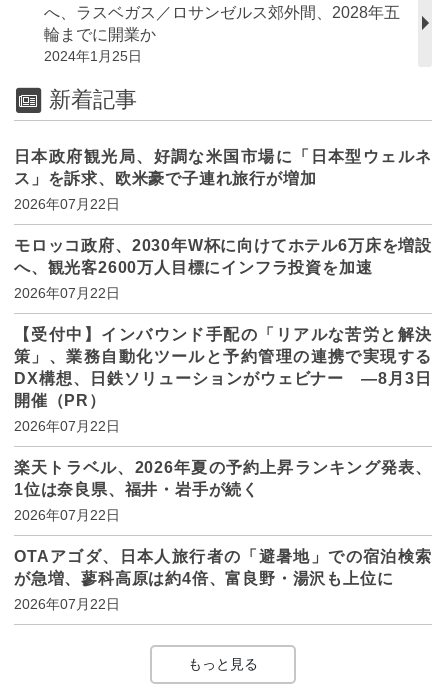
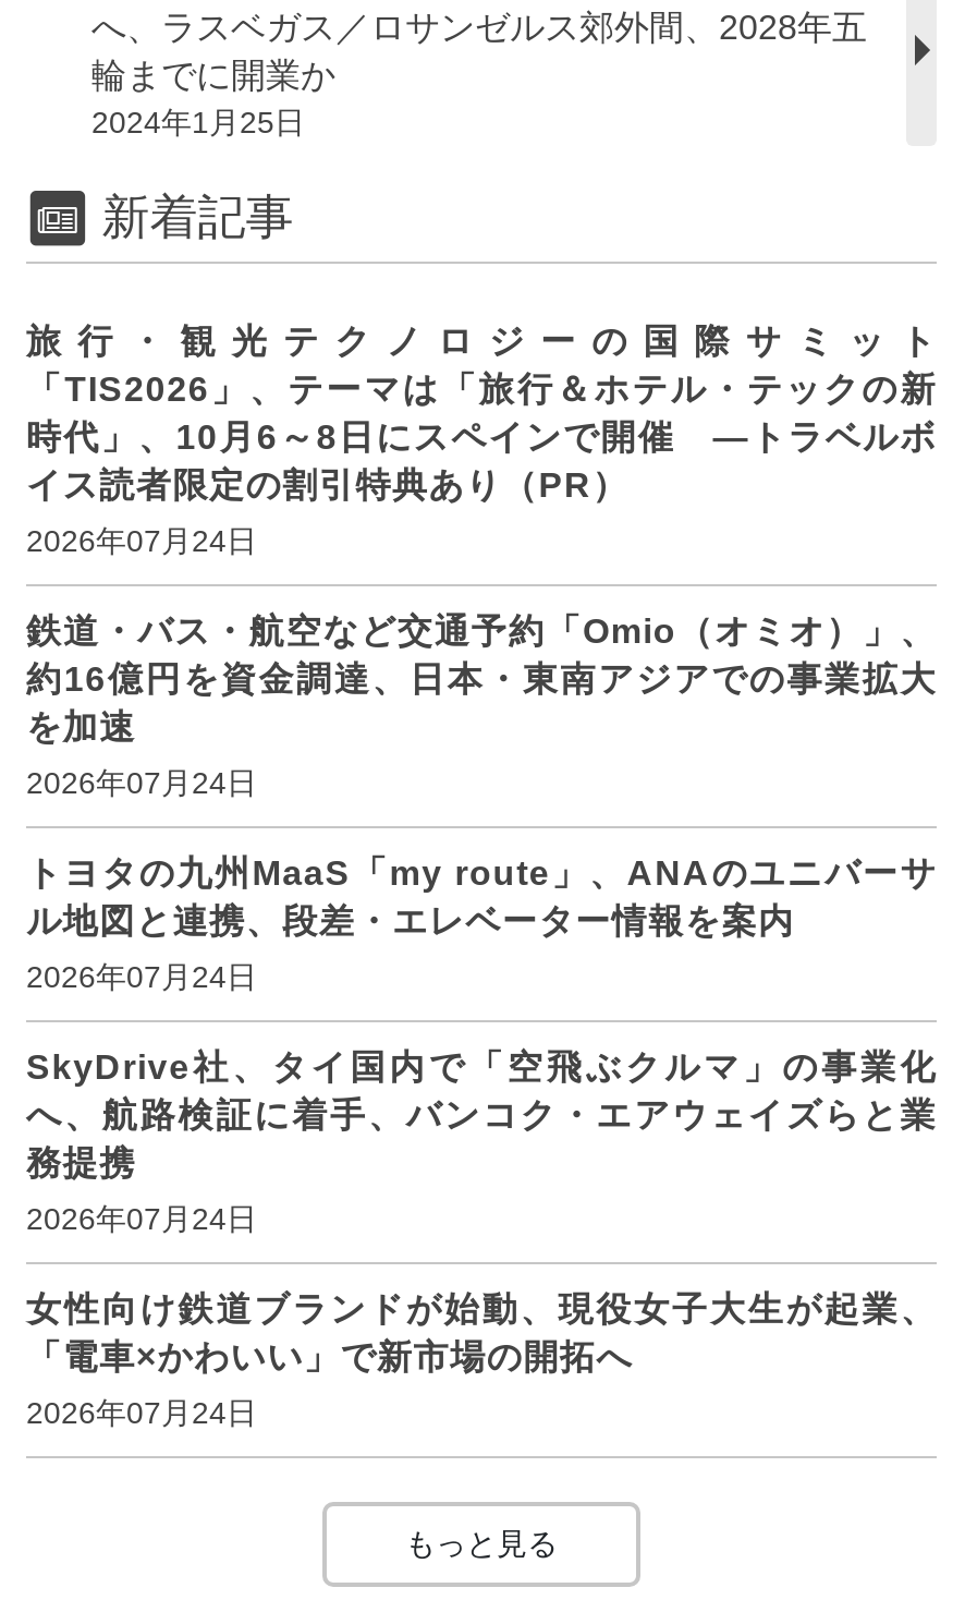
[14,148,432,187] 日本政府観光局、好調な米国市場に「日本型ウェルネ | ス」を訴求、欧米豪で子連れ旅行が増加 -> [26,323,937,504] 旅行・観光テクノロジーの国際サミット | 「TIS2026」、テーマは「旅行＆ホテル・テックの新 | 時代」、10月6～8日にスペインで開催 ―トラベルボ | イス読者限定の割引特典あり（PR）
[14,196,120,212] 2026年07月22日 -> [26,524,257,559] 2026年07月24日
[14,237,432,276] モロッコ政府、2030年W杯に向けてホテル6万床を増設 | へ、観光客2600万人目標にインフラ投資を加速 -> [26,613,937,746] 鉄道・バス・航空など交通予約「Omio（オミオ）」、 | 約16億円を資金調達、日本・東南アジアでの事業拡大 | を加速
[14,285,120,301] 2026年07月22日 -> [26,766,257,801] 2026年07月24日
[14,326,432,409] 【受付中】インバウンド手配の「リアルな苦労と解決 | 策」、業務自動化ツールと予約管理の連携で実現する | DX構想、日鉄ソリューションがウェビナー ―8月3日 | 開催（PR） -> [26,855,937,940] トヨタの九州MaaS「my route」、ANAのユニバーサ | ル地図と連携、段差・エレベーター情報を案内
[14,418,120,434] 2026年07月22日 -> [26,960,257,995] 2026年07月24日
[14,459,432,498] 楽天トラベル、2026年夏の予約上昇ランキング発表、 | 1位は奈良県、福井・岩手が続く -> [26,1049,937,1182] SkyDrive社、タイ国内で「空飛ぶクルマ」の事業化 | へ、航路検証に着手、バンコク・エアウェイズらと業 | 務提携
[14,507,120,523] 2026年07月22日 -> [26,1202,257,1237] 2026年07月24日
[14,548,432,587] OTAアゴダ、日本人旅行者の「避暑地」での宿泊検索 | が急増、蓼科高原は約4倍、富良野・湯沢も上位に -> [26,1291,937,1376] 女性向け鉄道ブランドが始動、現役女子大生が起業、 | 「電車×かわいい」で新市場の開拓へ
[14,596,120,612] 2026年07月22日 -> [26,1396,257,1431] 2026年07月24日

